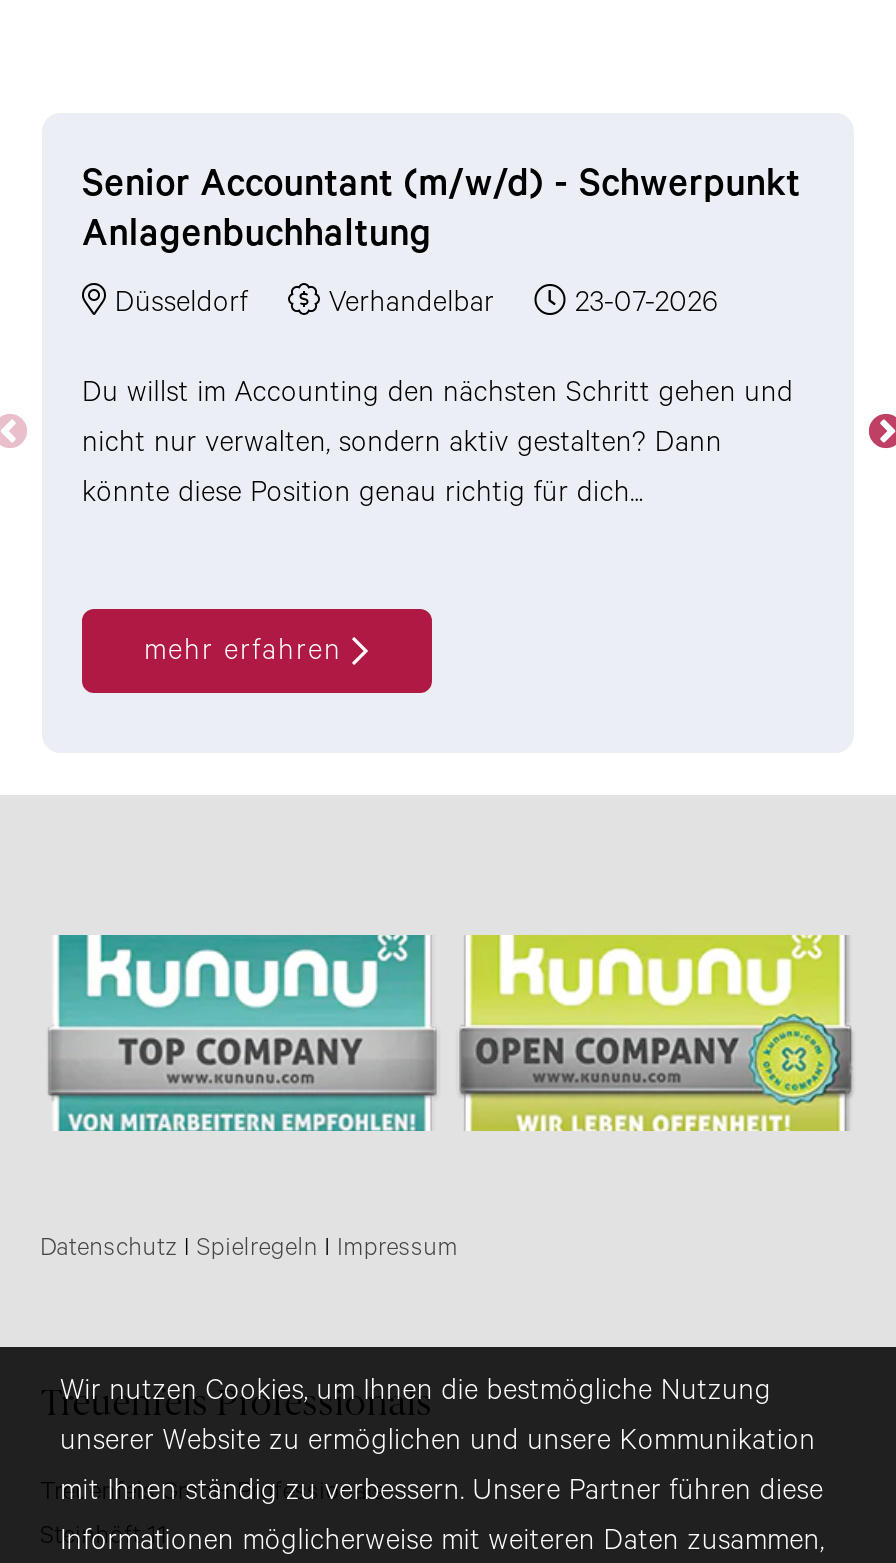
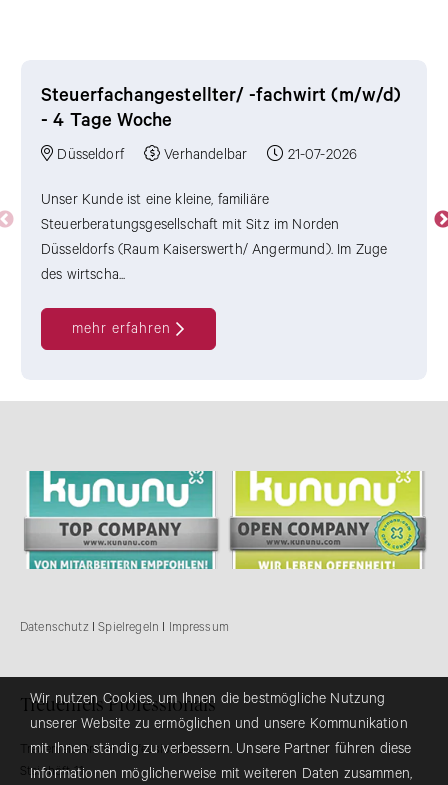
[82,163,800,255] Senior Accountant (m/w/d) - Schwerpunkt | Anlagenbuchhaltung -> [41,85,402,131] Steuerfachangestellter/ -fachwirt (m/w/d) | - 4 Tage Woche
[82,287,793,509] 23-07-2026 | Du willst im Accounting den nächsten Schritt gehen und | nicht nur verwalten, sondern aktiv gestalten? Dann | könnte diese Position genau richtig für dich... -> [41,147,387,283] 21-07-2026 | Unser Kunde ist eine kleine, familiäre | Steuerberatungsgesellschaft mit Sitz im Norden | Düsseldorfs (Raum Kaiserswerth/ Angermund). Im Zuge | des wirtscha...

